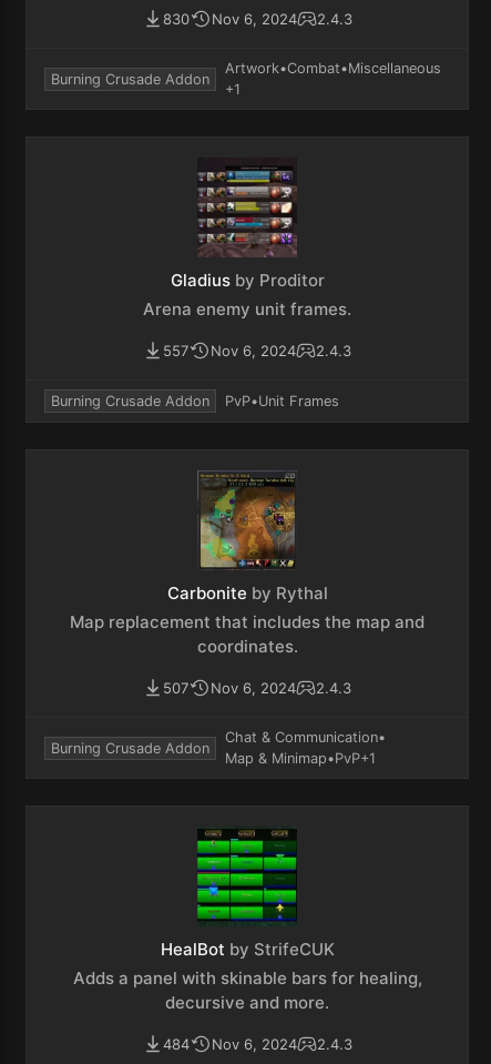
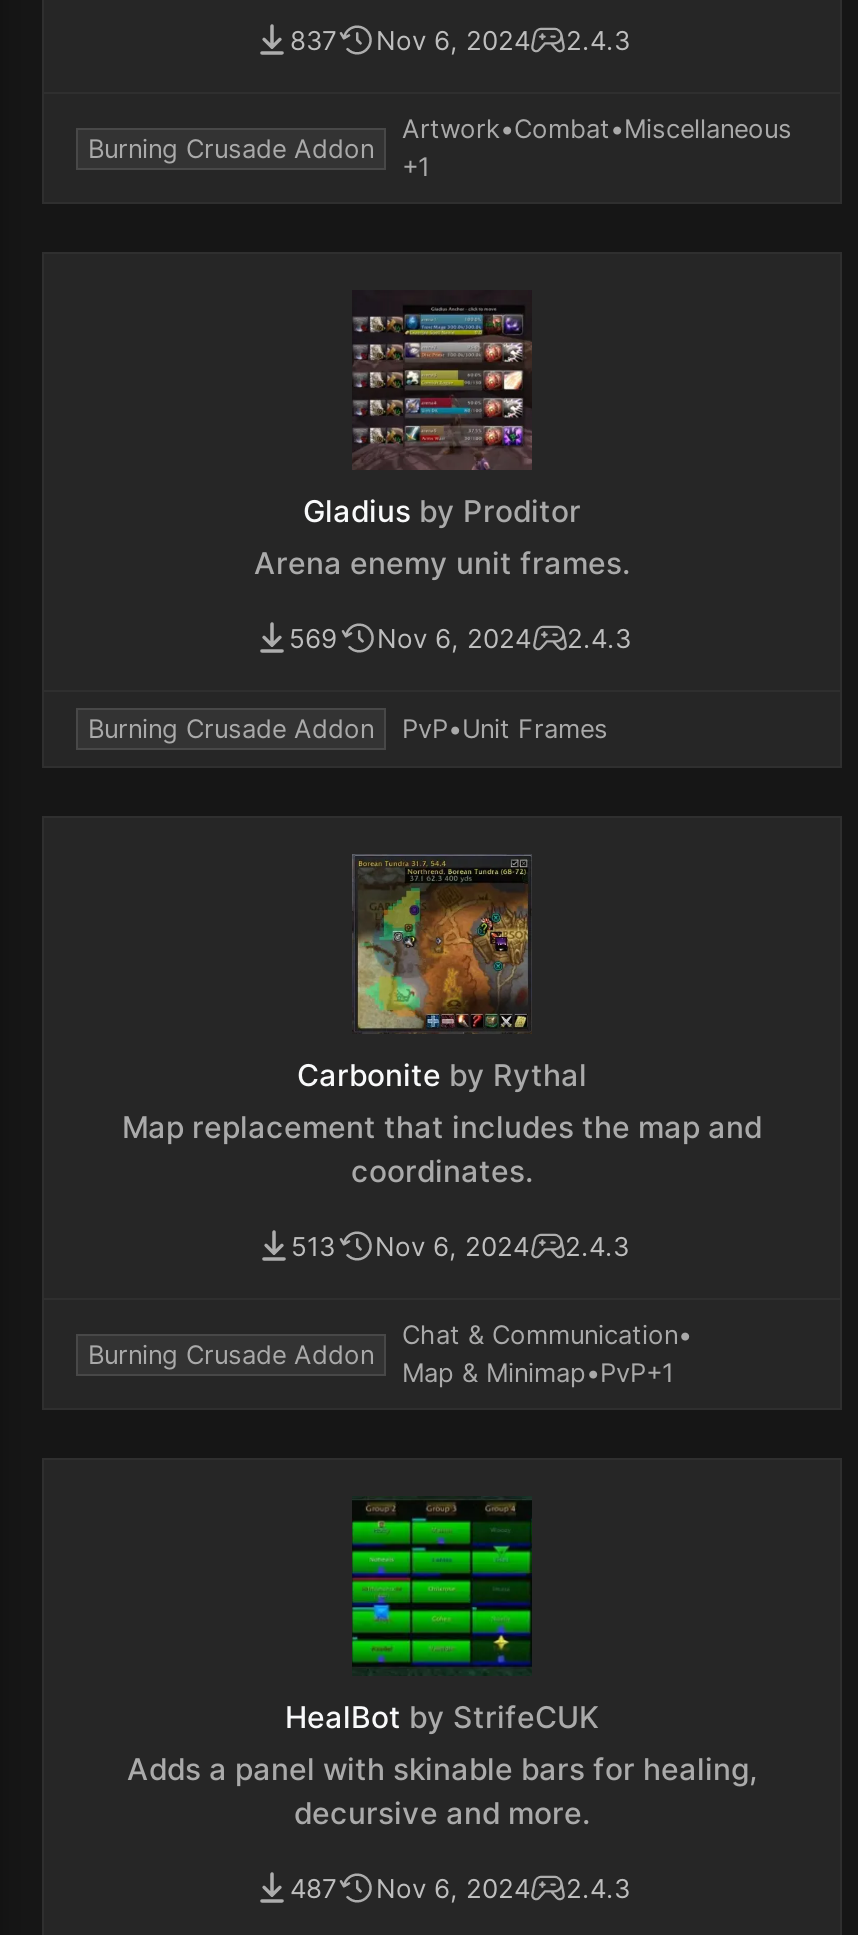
[162,9,352,27] 830 Nov 6, 2024 2.4.3 -> [290,23,630,55] 837 Nov 6, 2024 2.4.3
[163,341,351,359] 557 Nov 6, 2024 2.4.3 -> [289,621,631,653] 569 Nov 6, 2024 2.4.3
[163,678,351,696] 507 Nov 6, 2024 2.4.3 -> [291,1229,629,1261] 513 Nov 6, 2024 2.4.3
[162,1035,352,1052] 484 Nov 6, 2024 2.4.3 -> [290,1871,630,1903] 487 Nov 6, 2024 2.4.3

